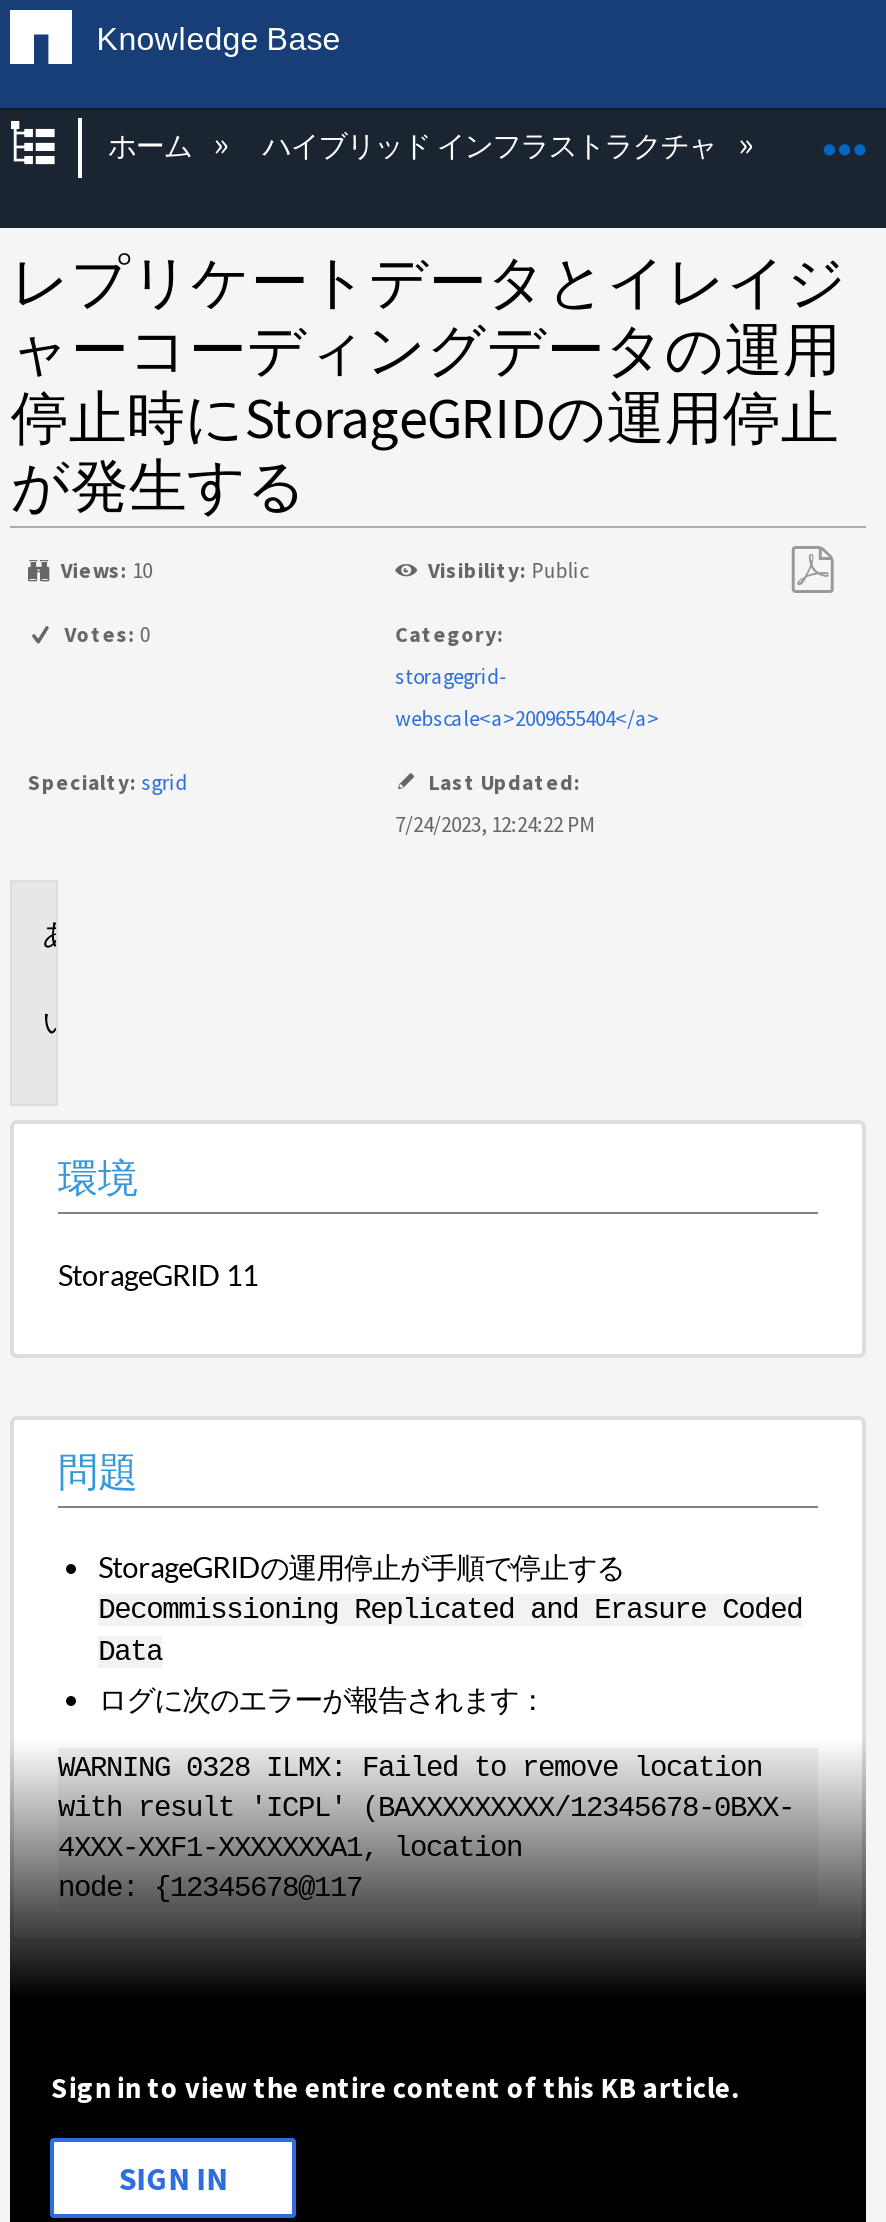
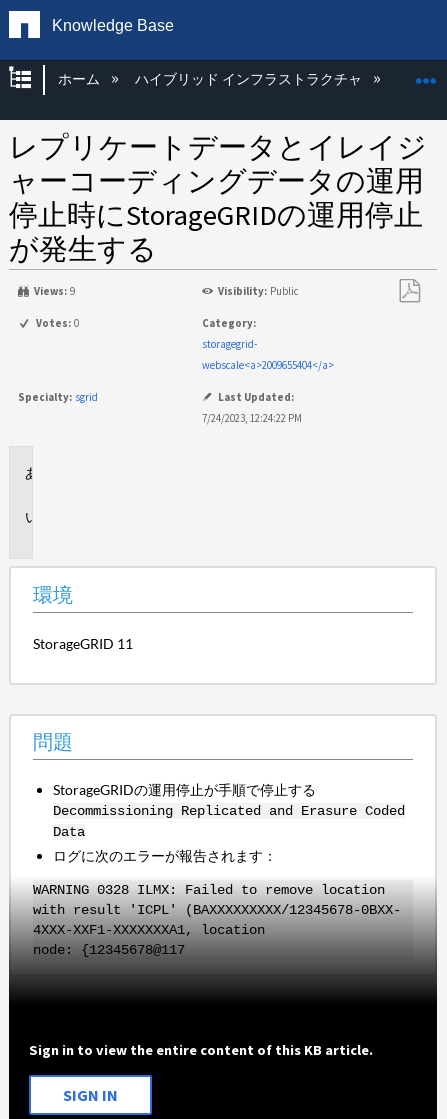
[61,556,152,584] Views: 10 -> [34,284,75,298] Views: 9

